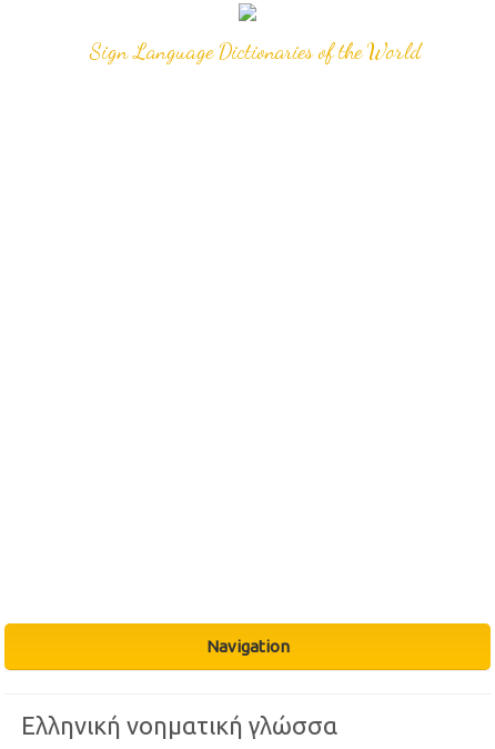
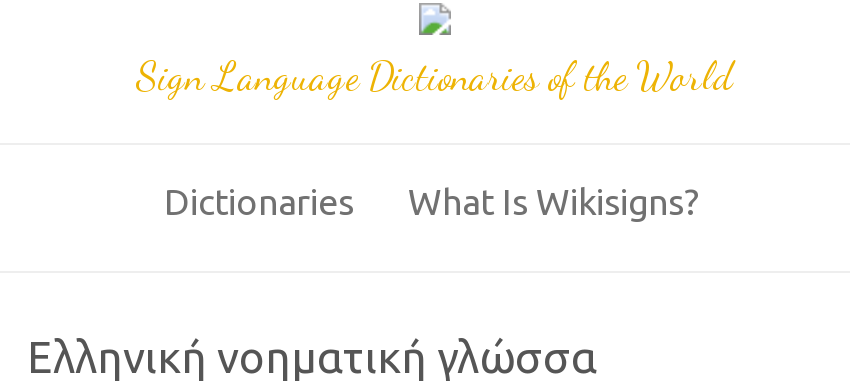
[206,637,289,656] Navigation -> [164,181,700,221] Dictionaries | What Is Wikisigns?

